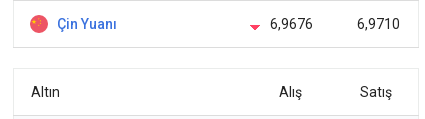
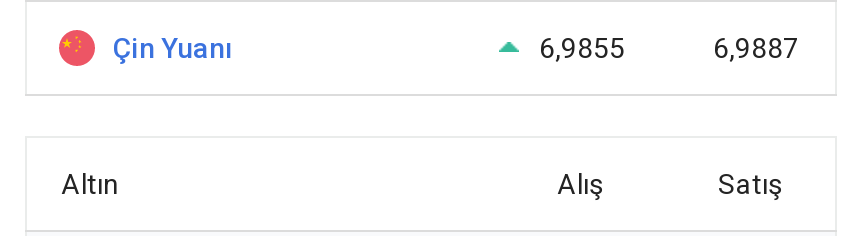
[270,16,313,32] 6,9676 -> [539,32,625,64] 6,9855
[357,16,400,32] 6,9710 -> [713,32,799,64] 6,9887

